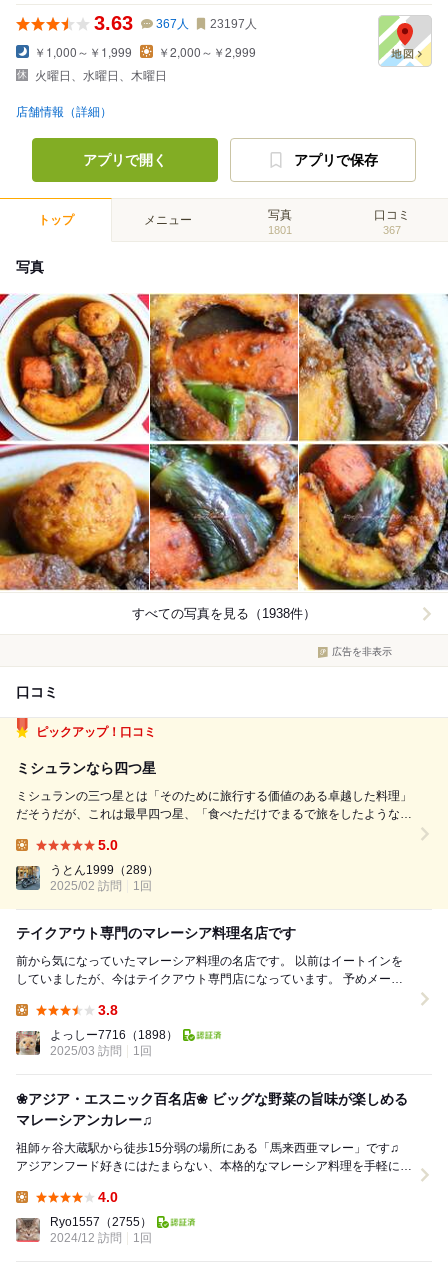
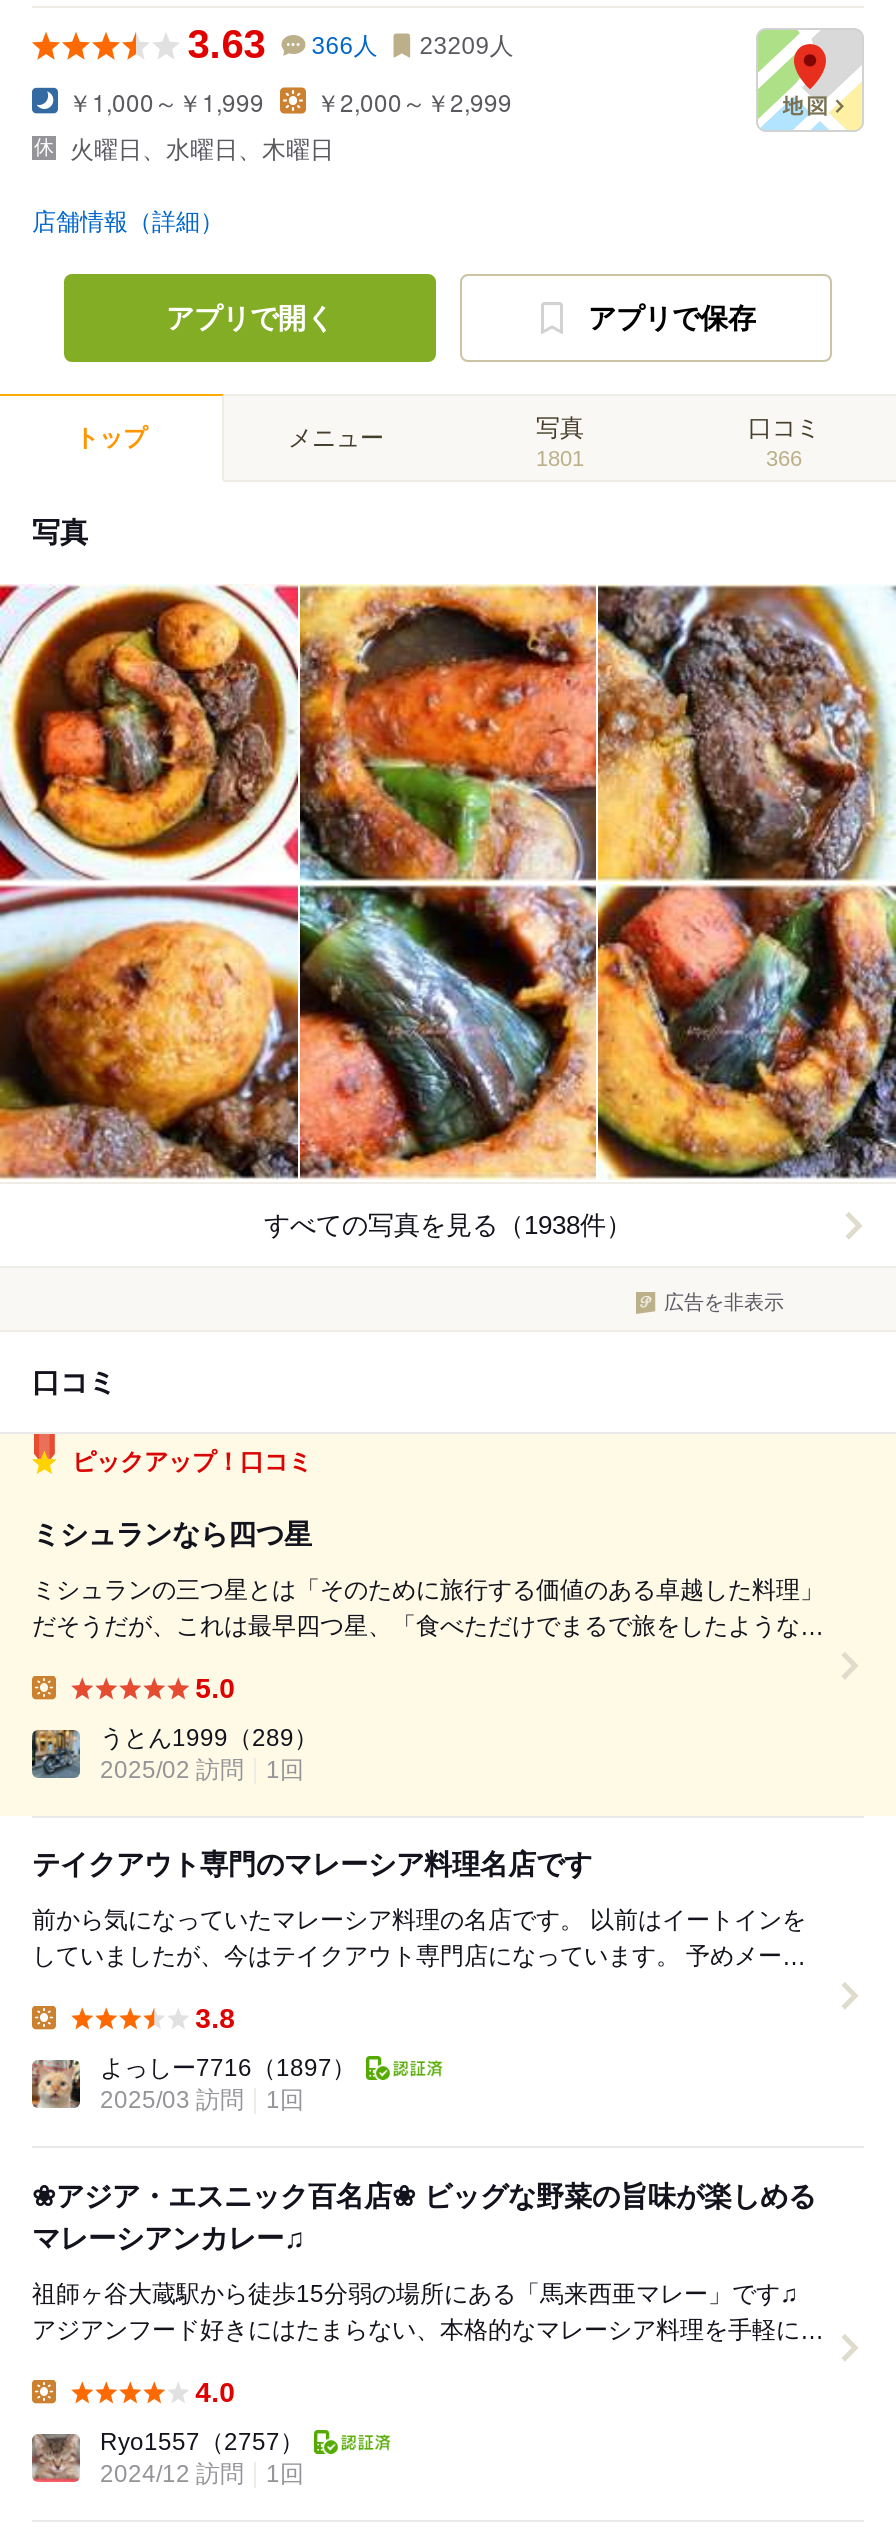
[156,17,189,31] 367人 -> [312,32,378,60] 366人
[210,17,257,31] 23197人 -> [420,32,514,60] 23209人
[383,224,401,236] 367 -> [766,446,802,470] 366
[50,1028,178,1042] よっしー7716（1898） -> [100,2055,356,2083] よっしー7716（1897）
[50,1215,152,1229] Ryo1557（2755） -> [100,2429,304,2457] Ryo1557（2757）

